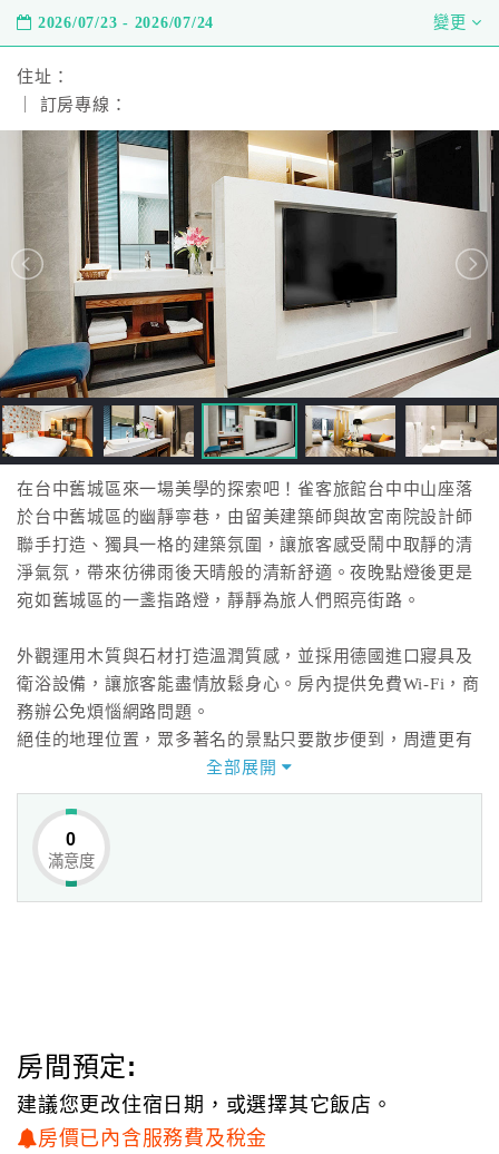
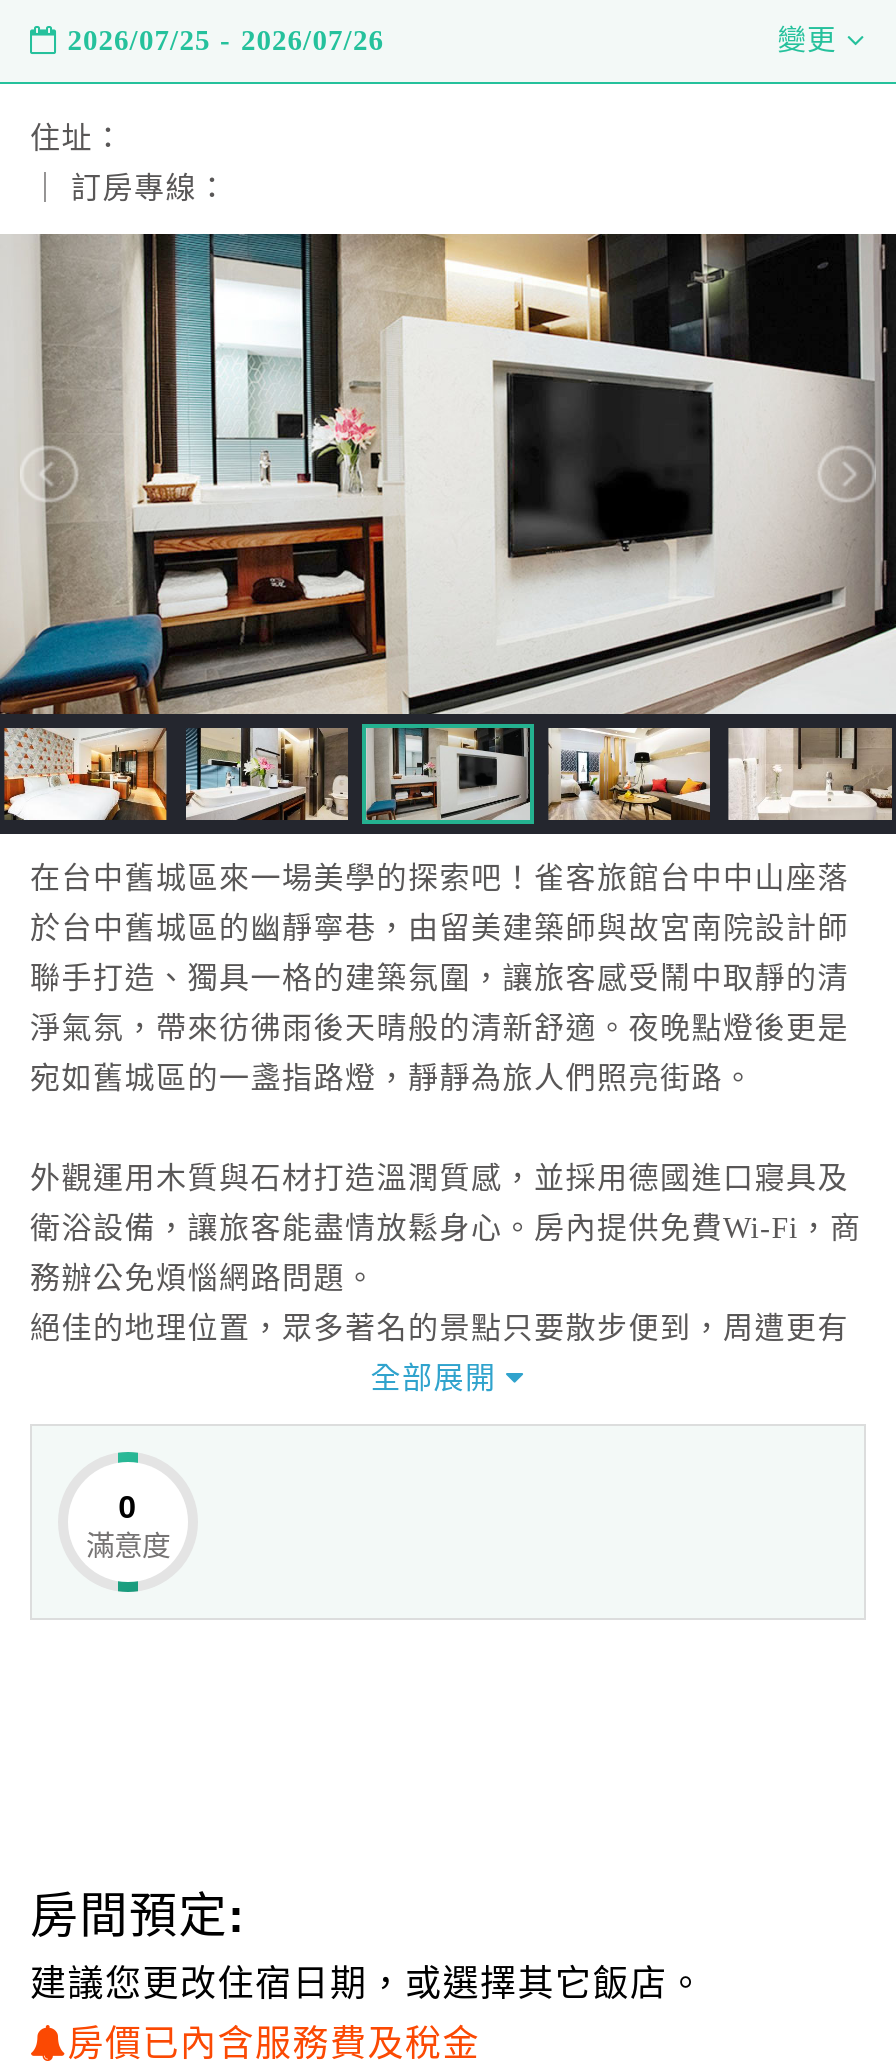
[38,13,214,31] 2026/07/23 - 2026/07/24 -> [68,24,384,56] 2026/07/25 - 2026/07/26

